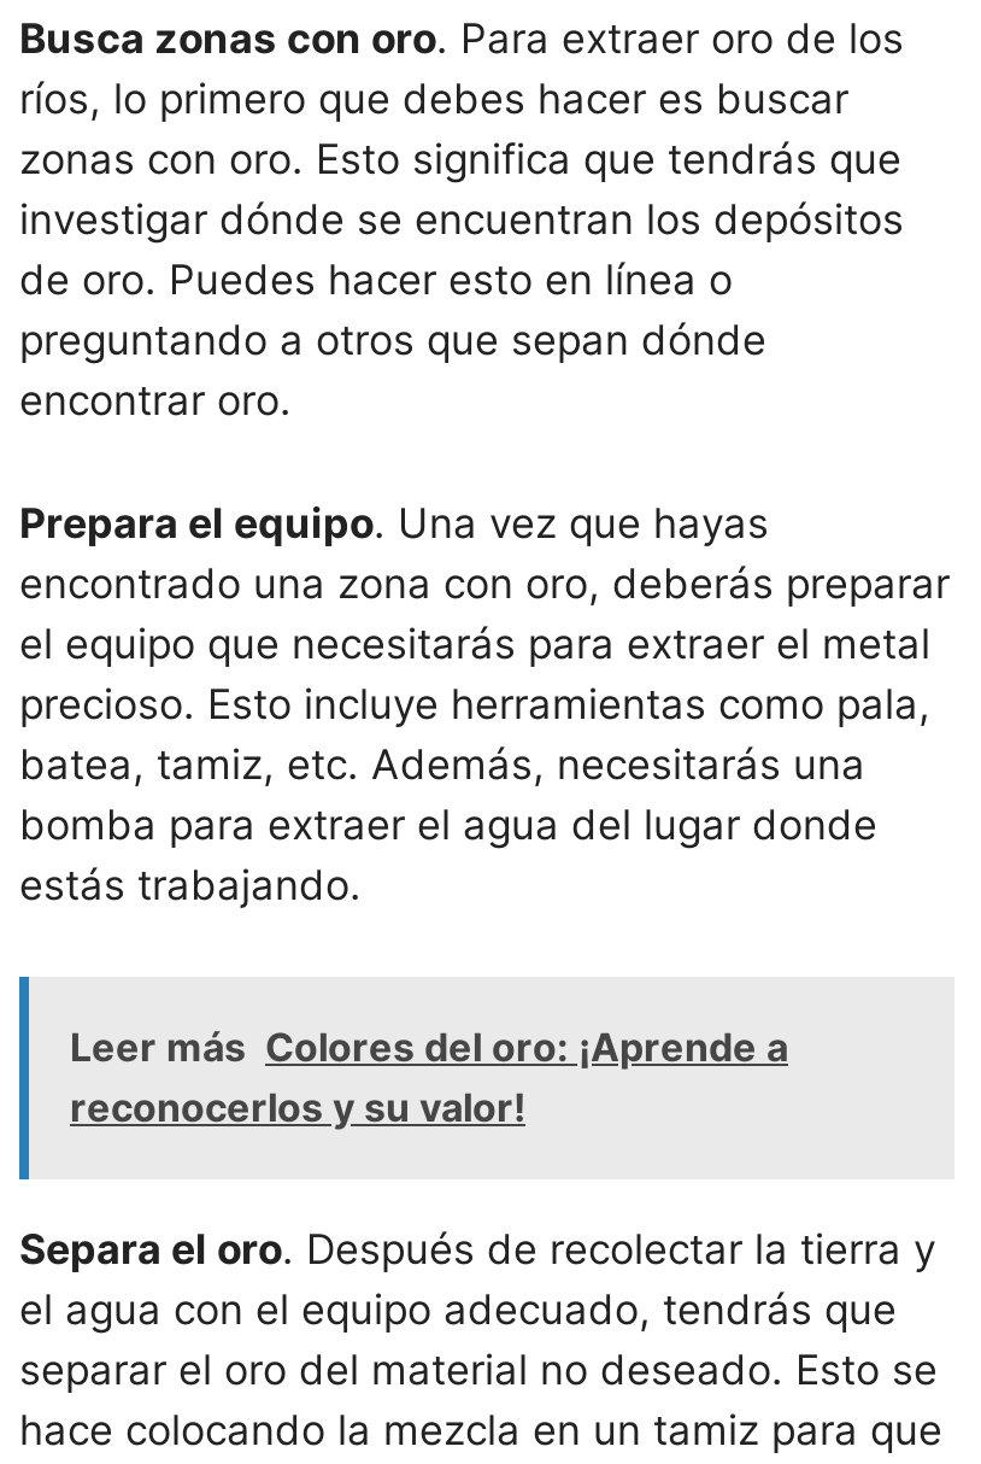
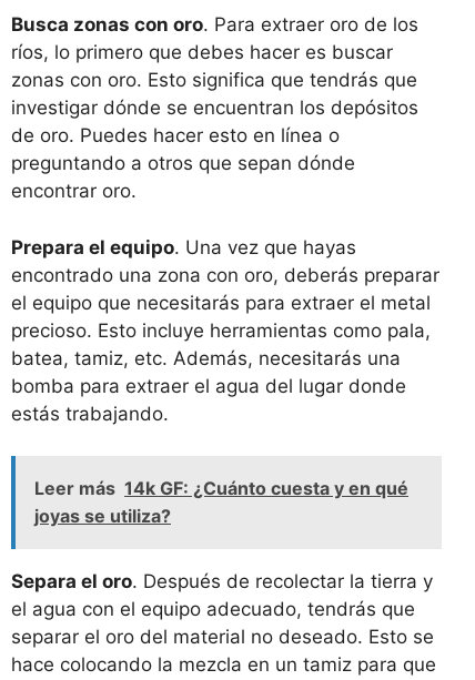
[70,1024,788,1132] Leer más Colores del oro: ¡Aprende a | reconocerlos y su valor! -> [34,477,408,527] Leer más 14k GF: ¿Cuánto cuesta y en qué | joyas se utiliza?

